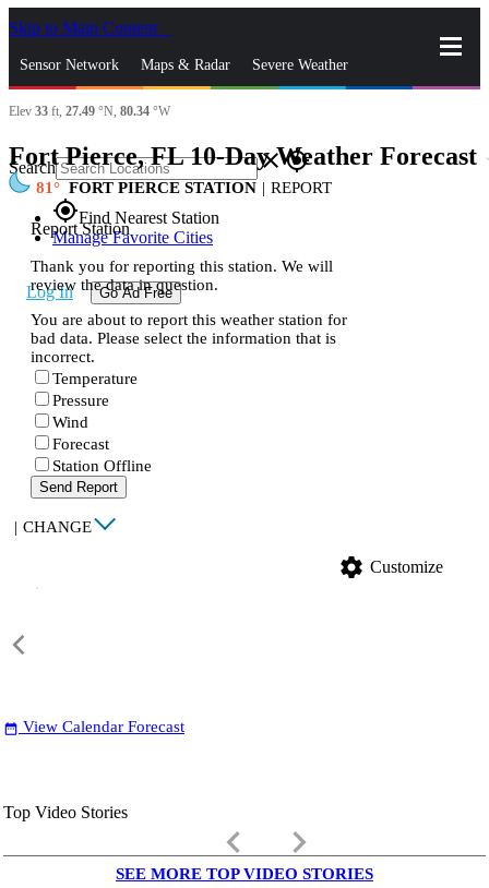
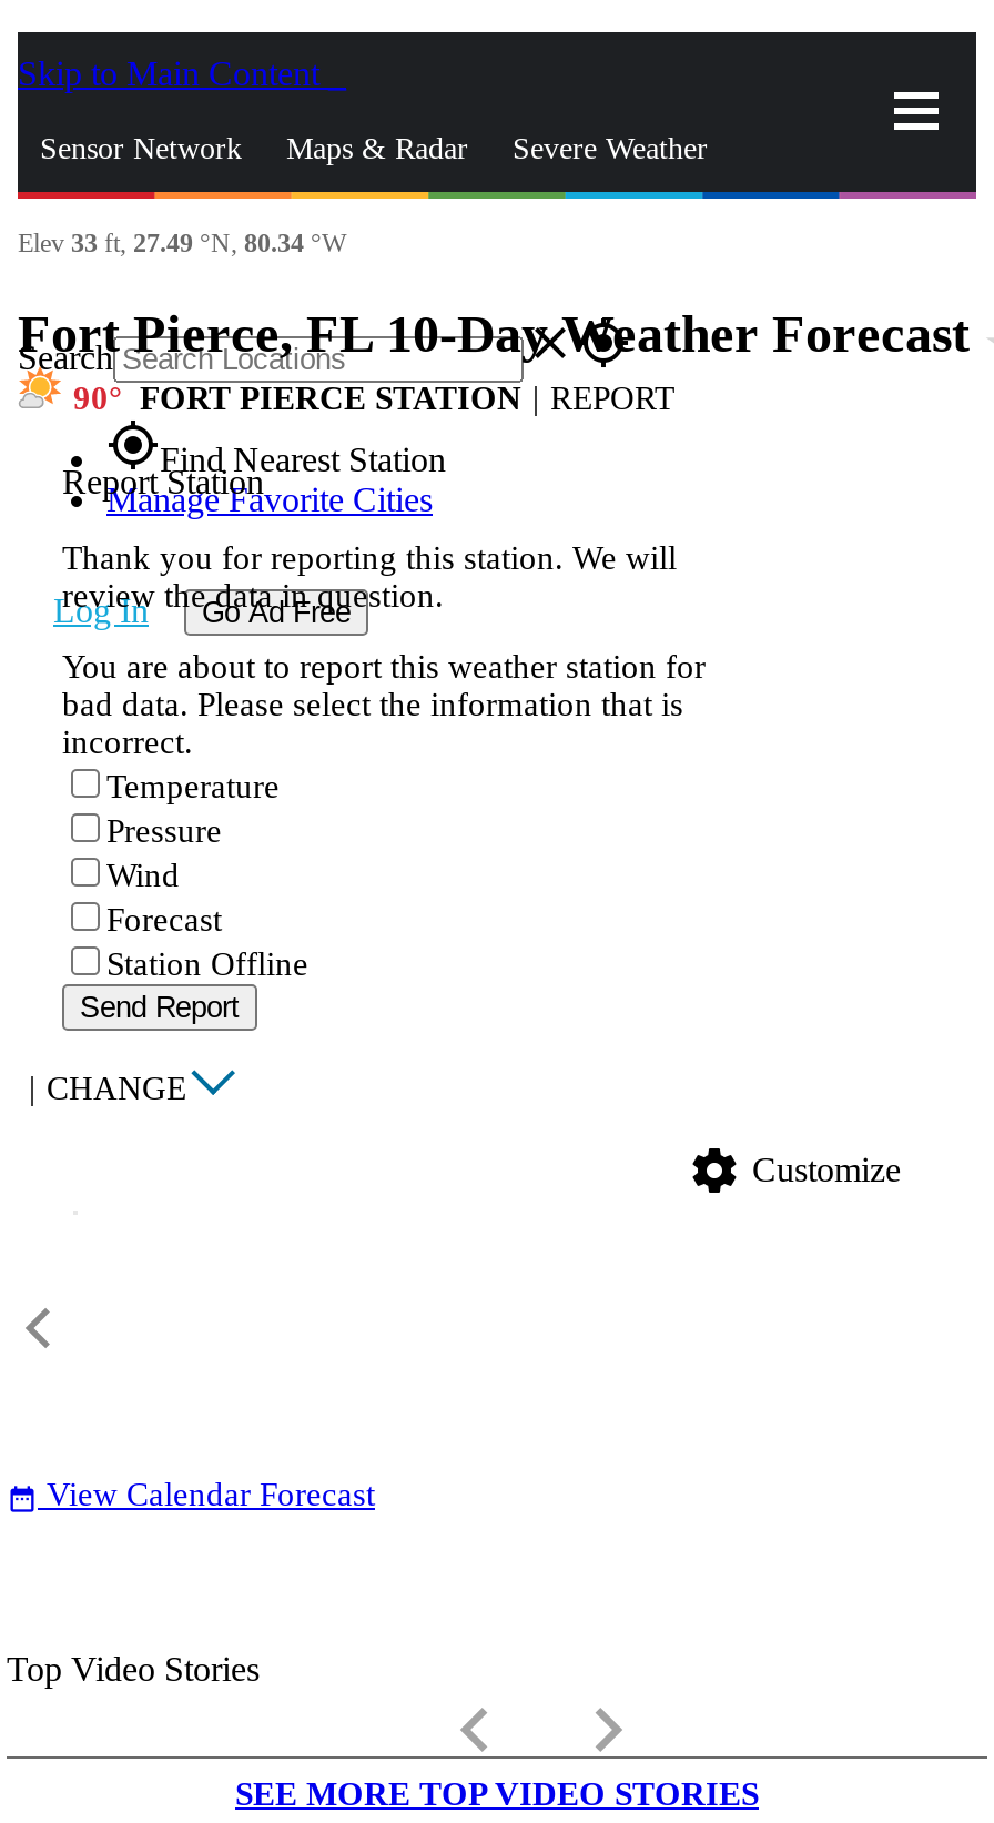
[36,179,53,196] 81 -> [73,380,109,416] 90

